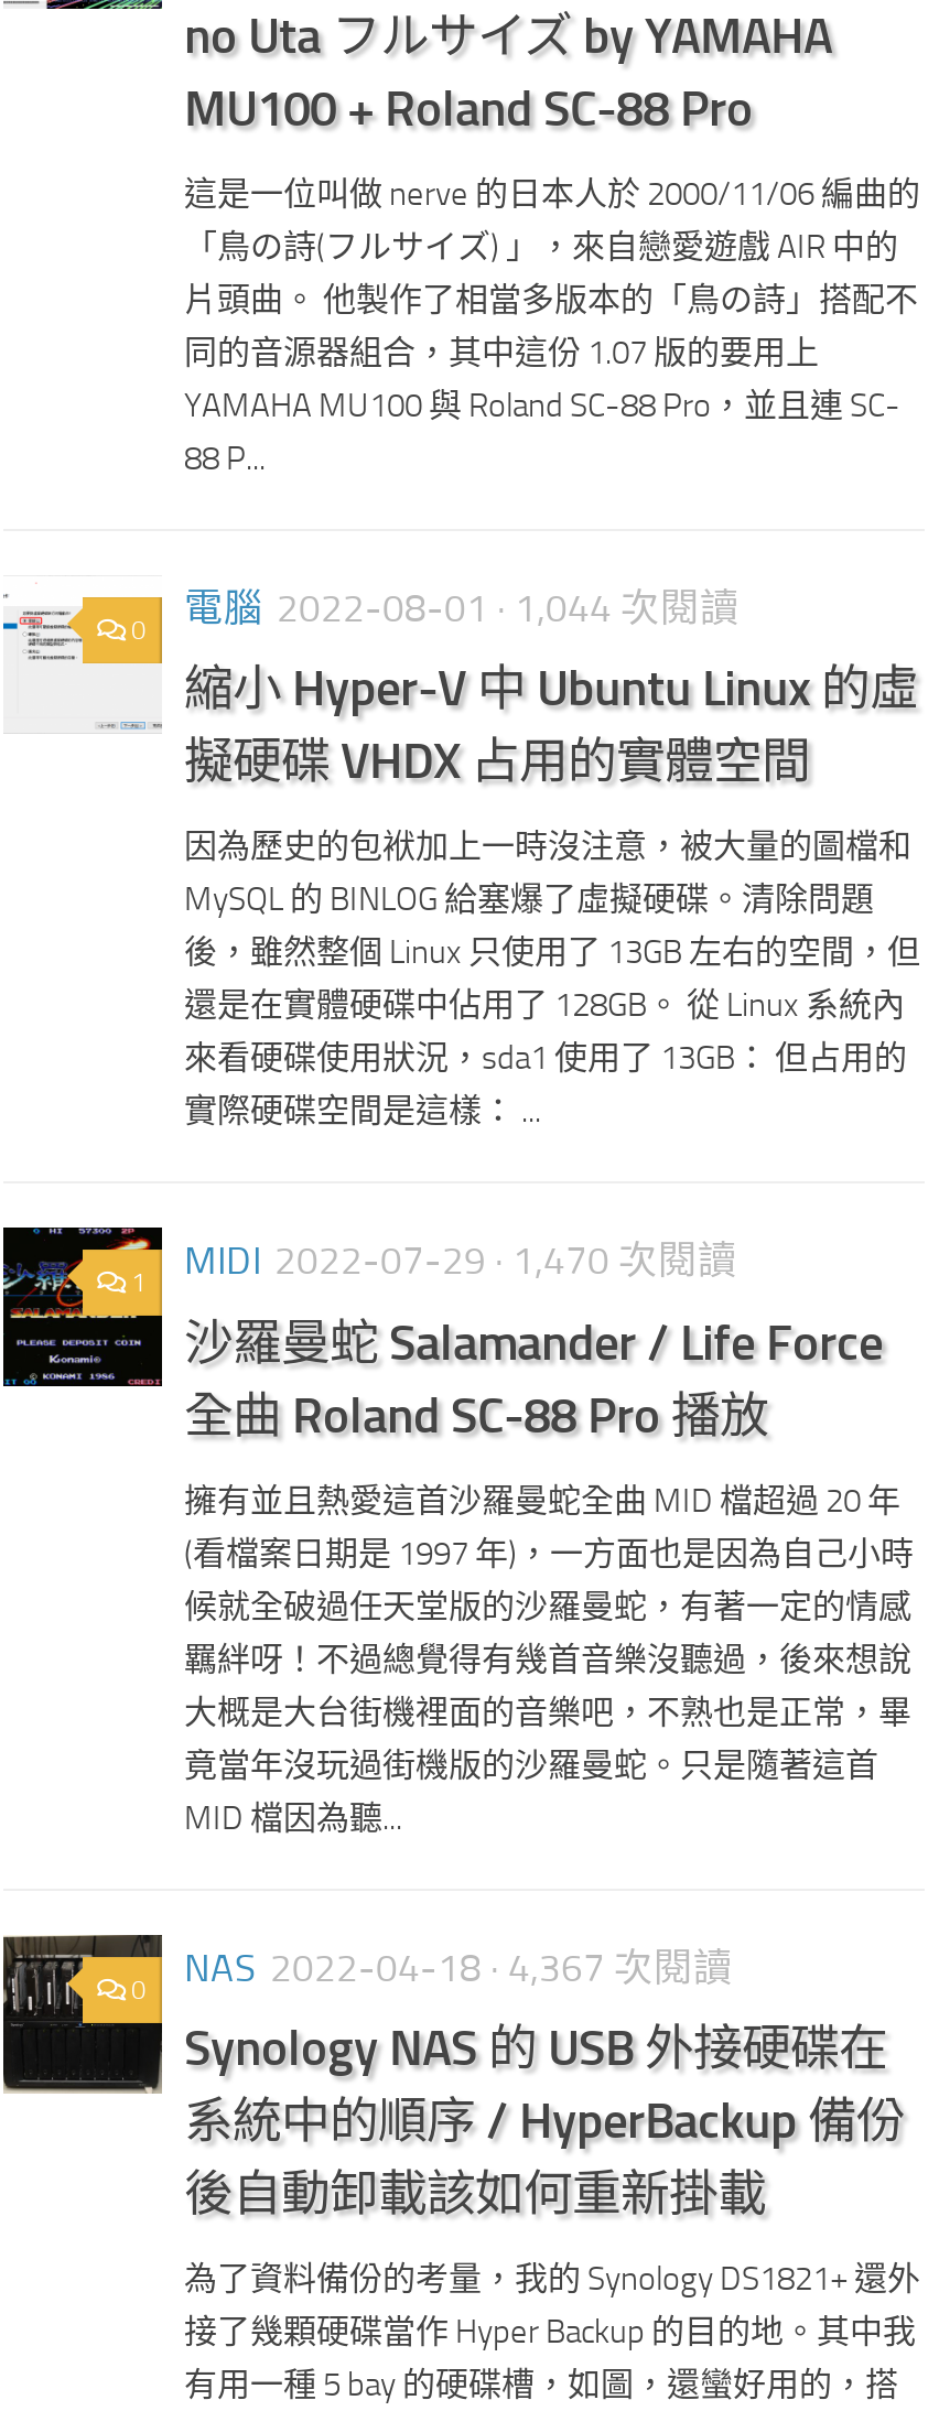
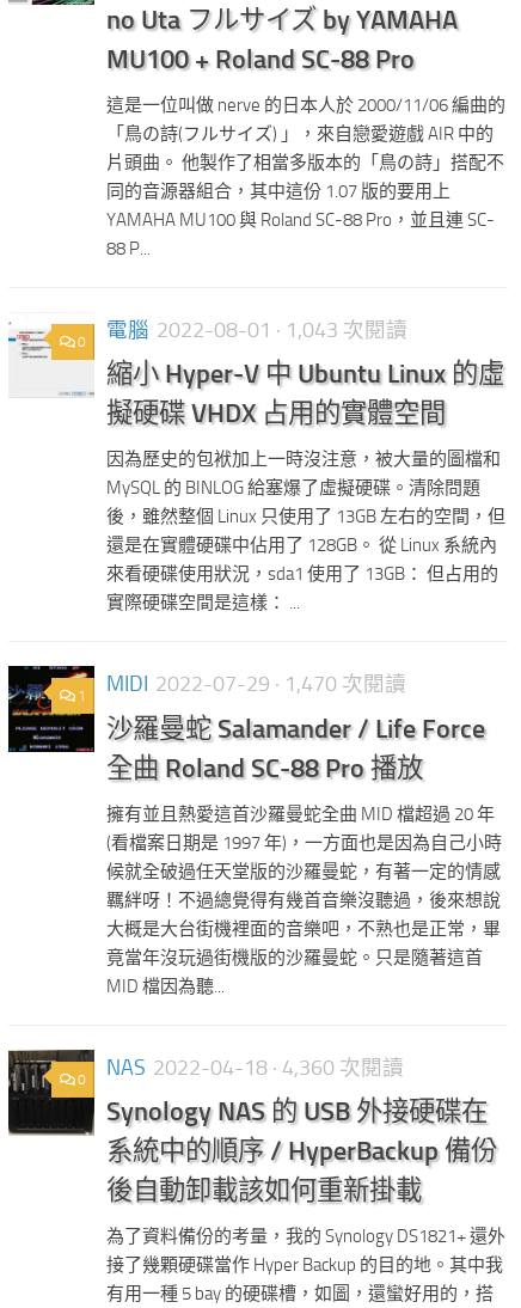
[131,586,740,646] 0 電腦 2022-08-01 · 1,044 次閱讀 -> [78,318,407,350] 0 電腦 2022-08-01 · 1,043 次閱讀
[131,1945,733,2004] 0 NAS 2022-04-18 · 4,367 次閱讀 -> [78,1055,404,1087] 0 NAS 2022-04-18 · 4,360 次閱讀

